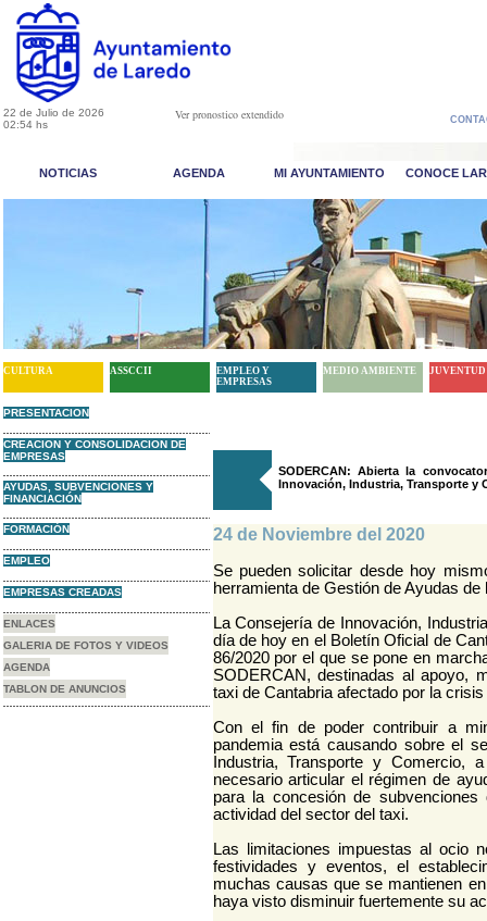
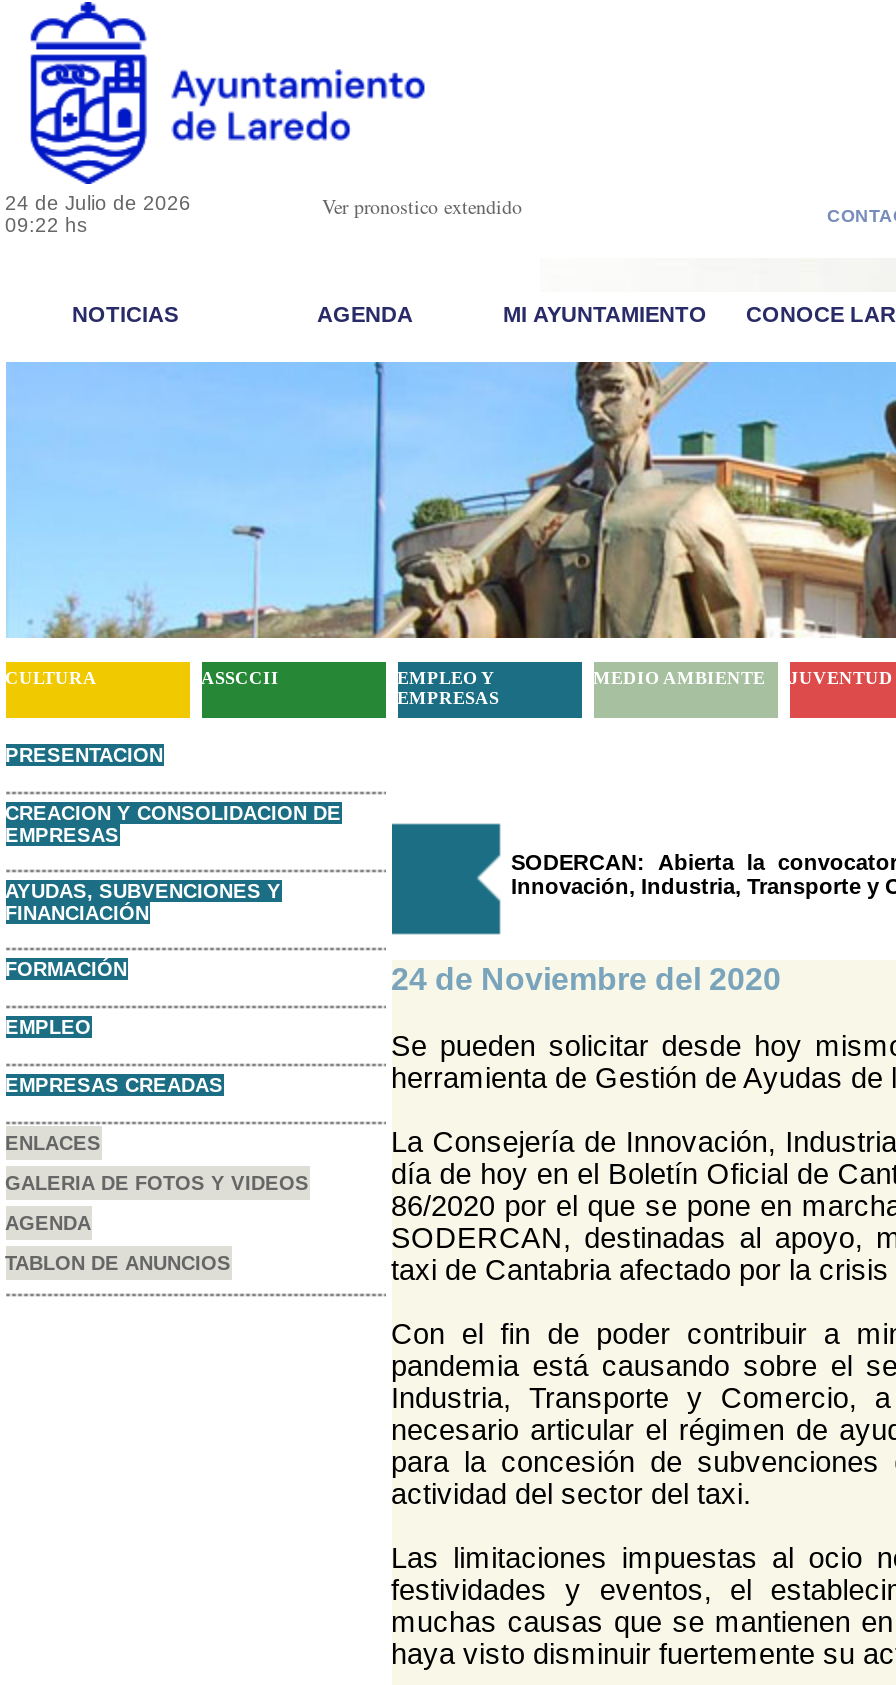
[3,107,104,119] 22 de Julio de 2026 -> [5,192,191,214] 24 de Julio de 2026
[3,119,47,130] 02:54 hs -> [5,214,87,236] 09:22 hs

